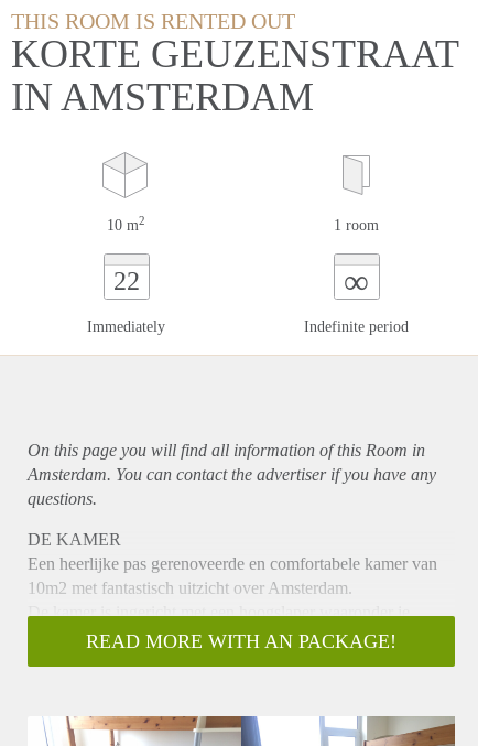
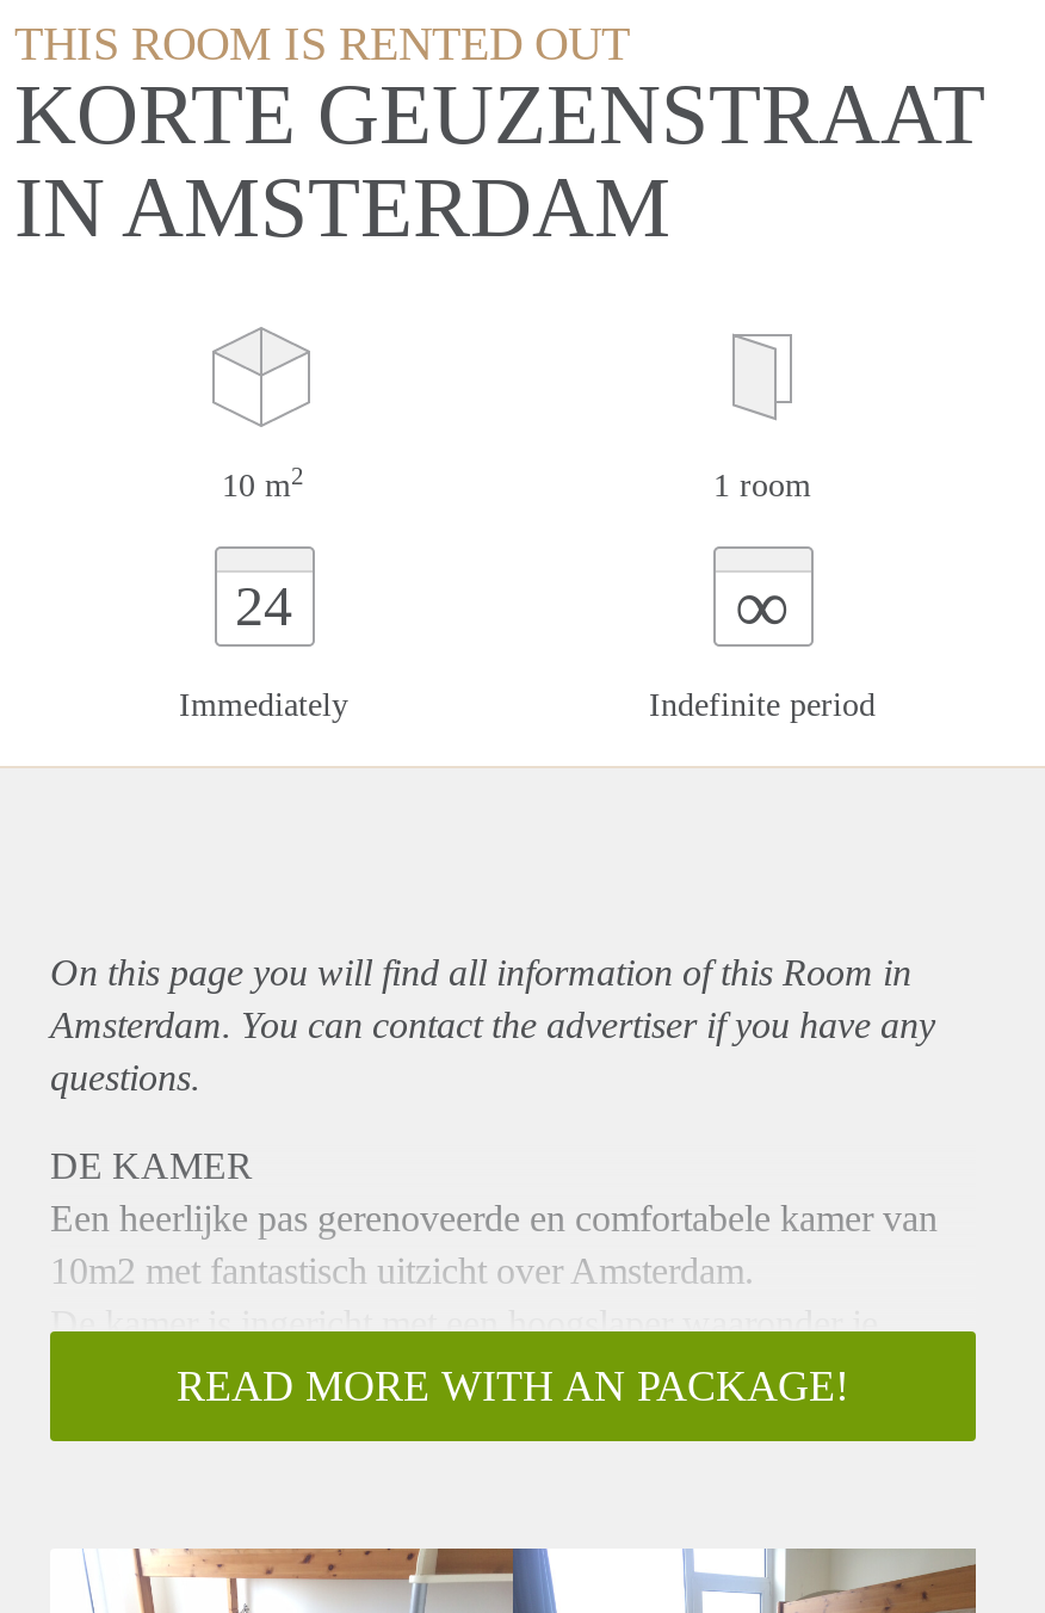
[113,267,139,296] 22 -> [235,576,292,638] 24

